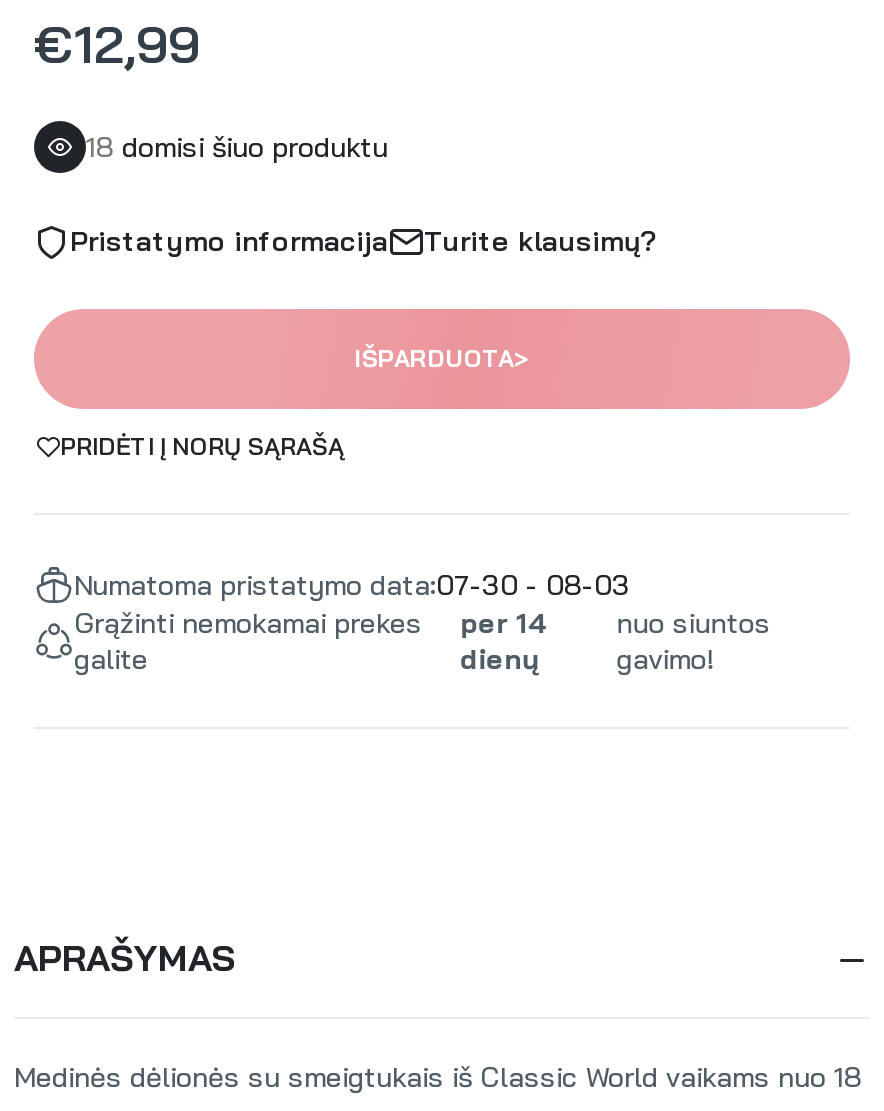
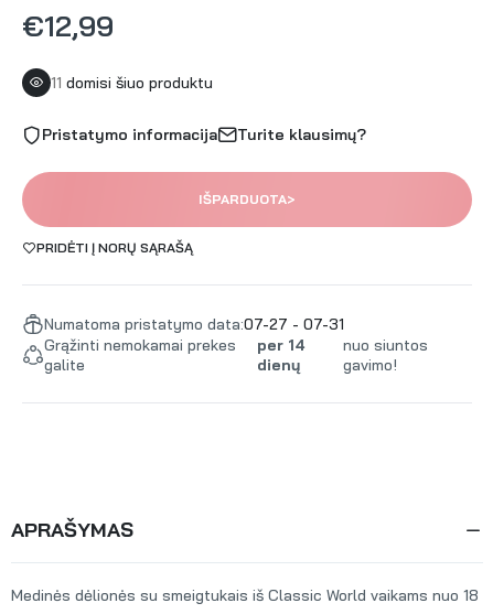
[86,129,388,165] 18 domisi šiuo produktu -> [51,73,213,93] 11 domisi šiuo produktu
[74,567,630,603] Numatoma pristatymo data:07-30 - 08-03 -> [44,314,344,334] Numatoma pristatymo data:07-27 - 07-31

